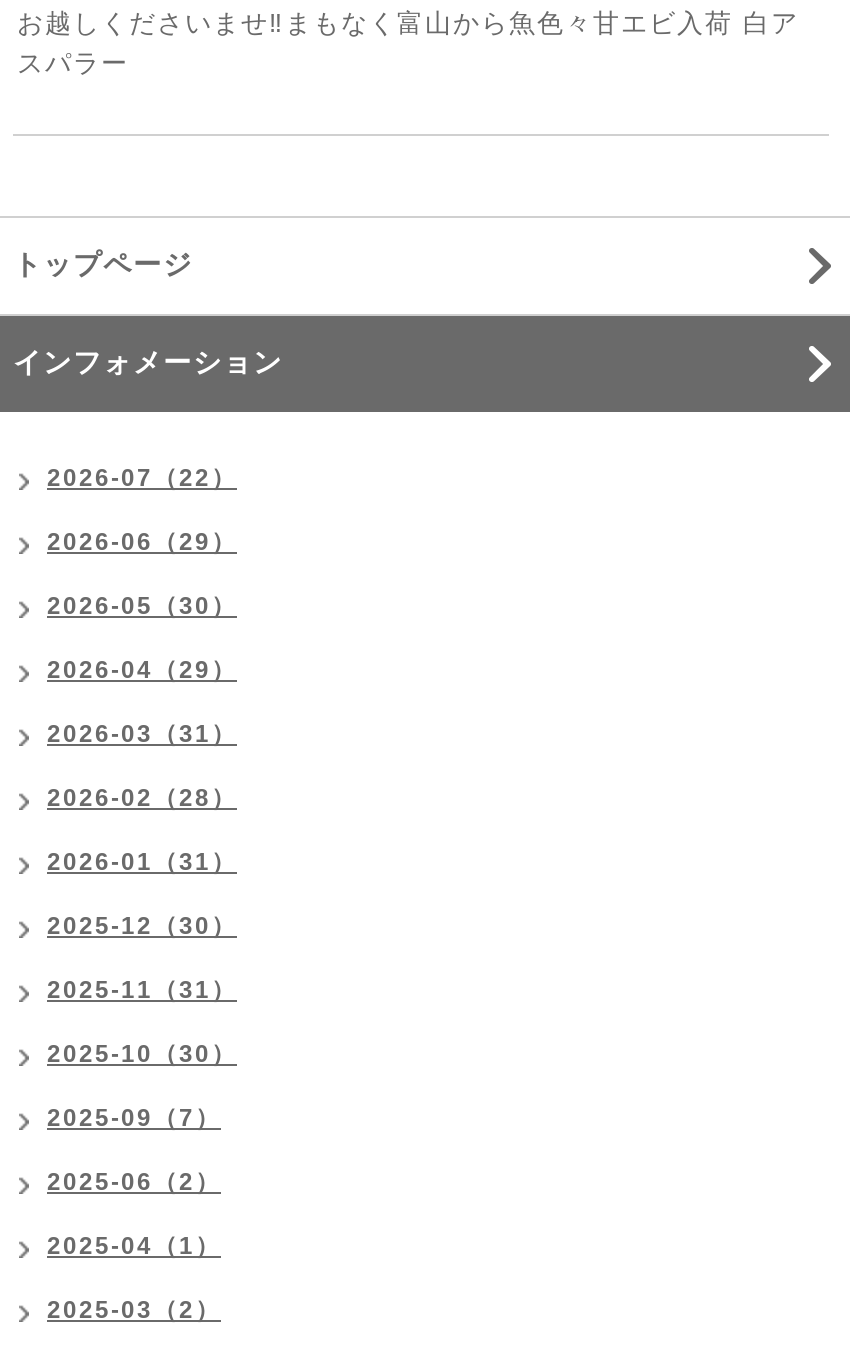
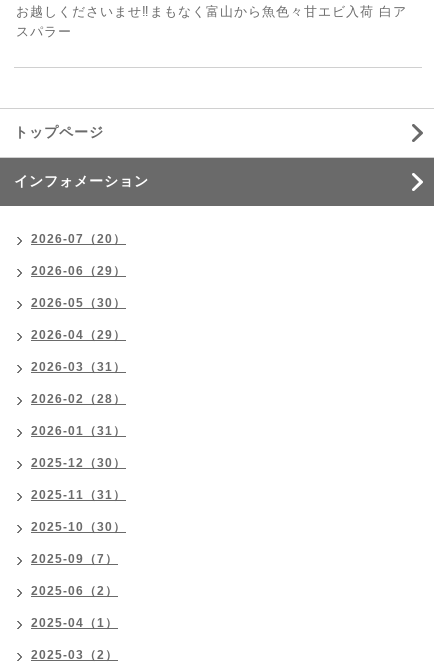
[47,464,237,492] 2026-07（22） -> [31,232,126,246] 2026-07（20）

